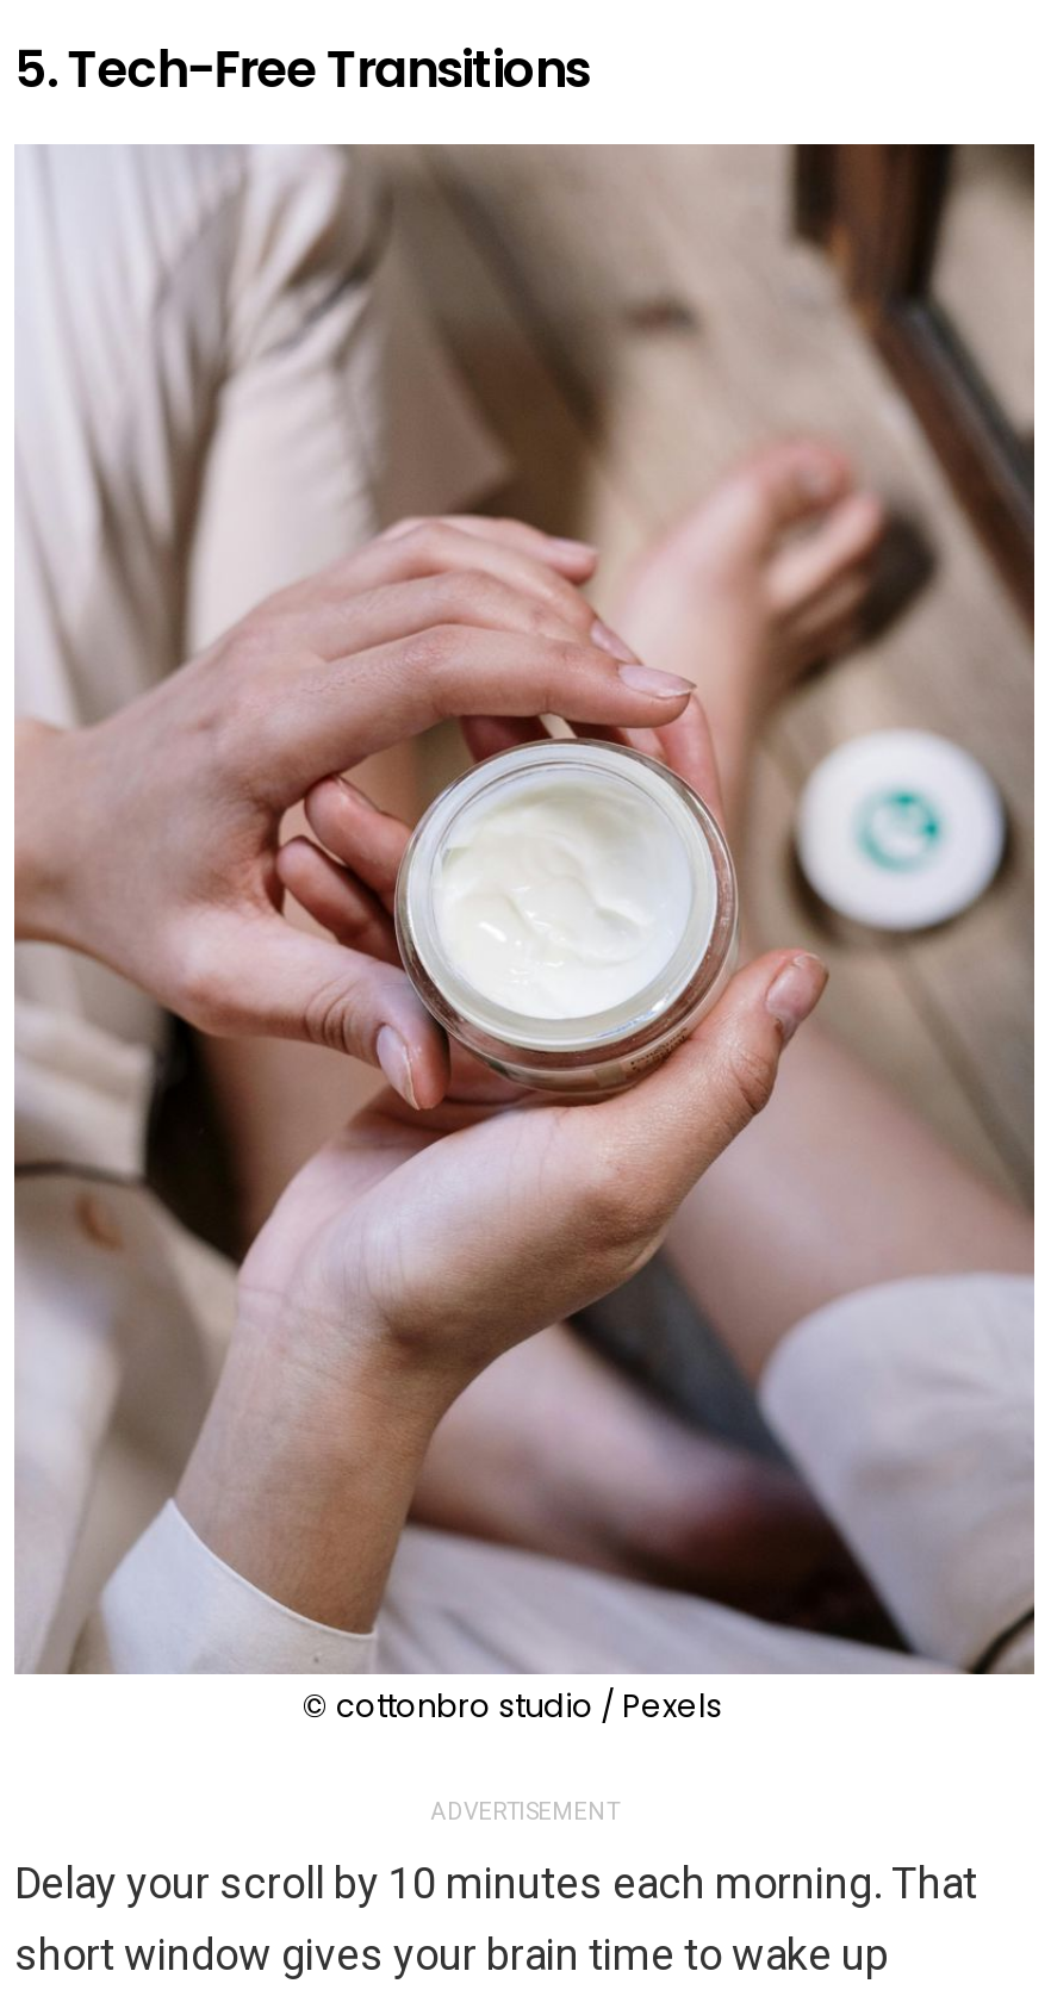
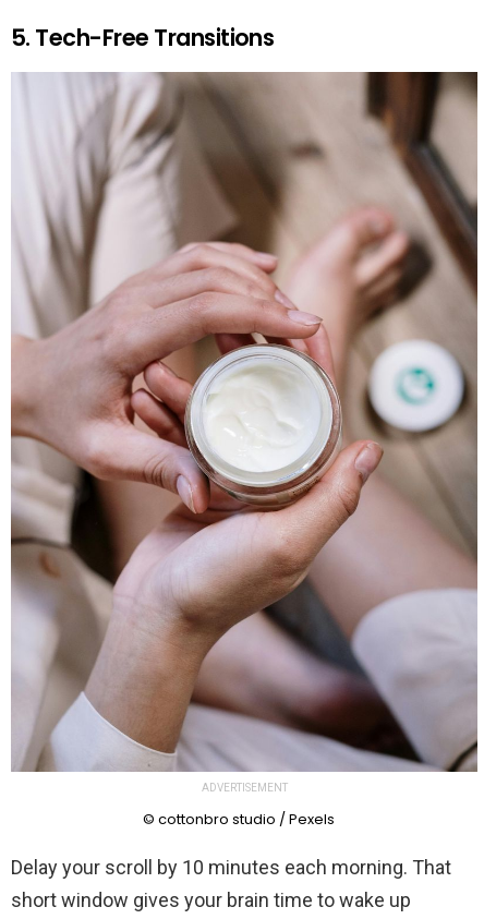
moved [303,1684,722,1730] -> [143,809,335,830]: © cottonbro studio / Pexels
moved [430,1799,618,1825] -> [201,781,287,793]: ADVERTISEMENT

